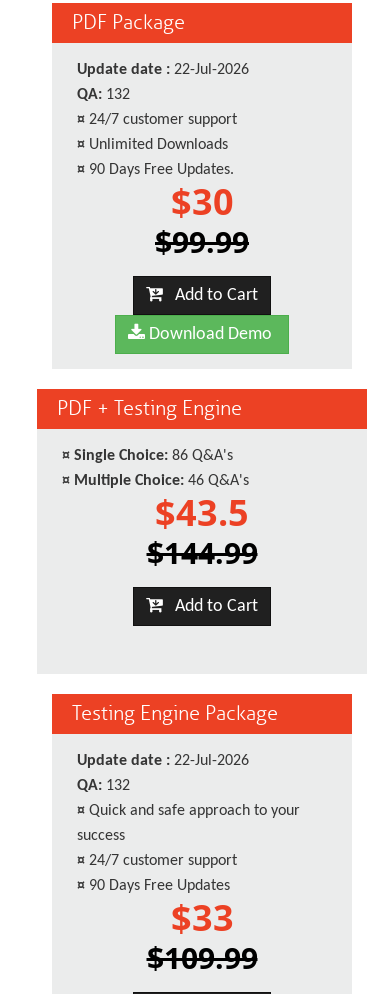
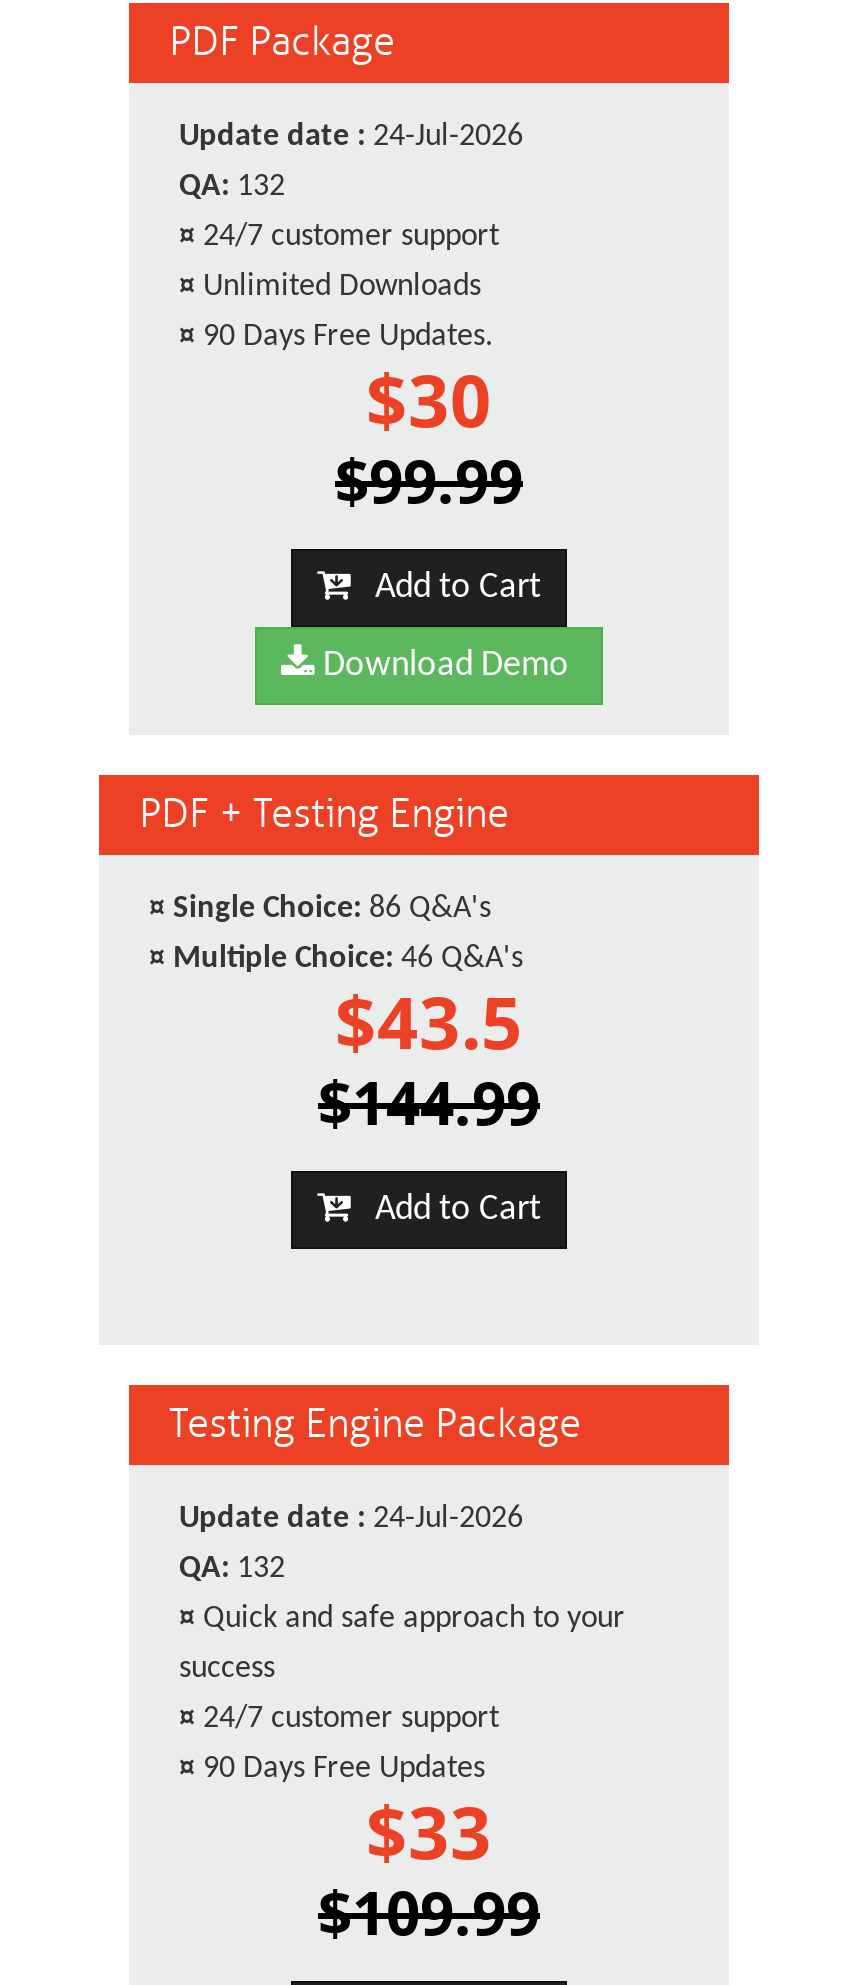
[77,62,249,78] Update date : 22-Jul-2026 -> [179,121,523,153] Update date : 24-Jul-2026
[77,753,249,769] Update date : 22-Jul-2026 -> [179,1503,523,1535] Update date : 24-Jul-2026

